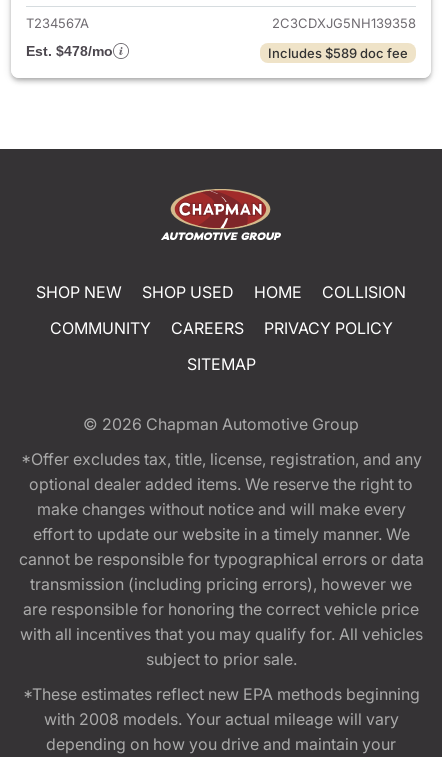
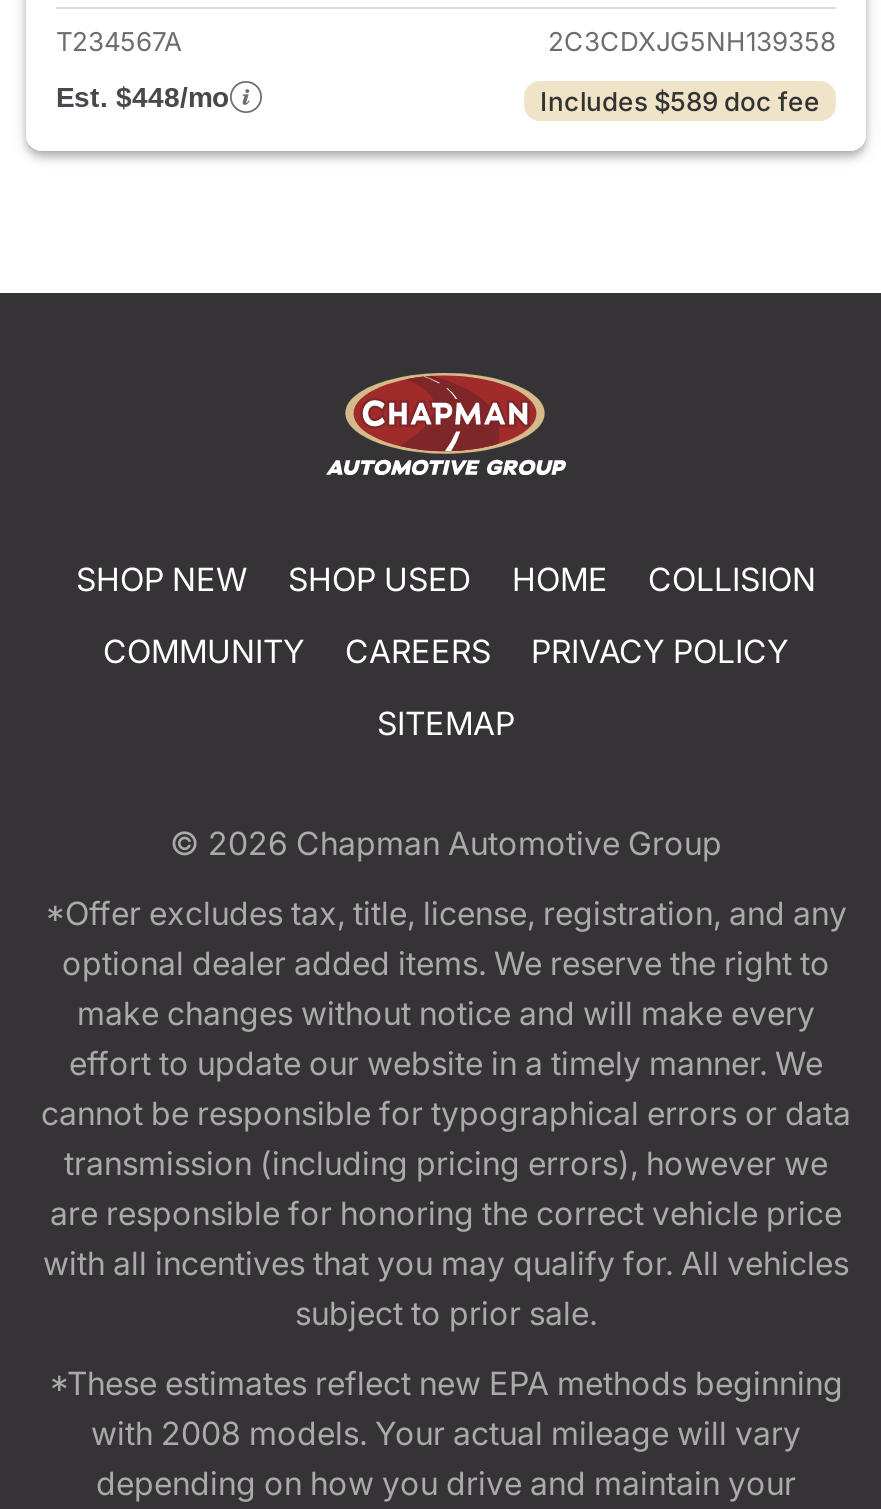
[26,43,113,59] Est. $478/mo -> [56,81,230,113] Est. $448/mo

